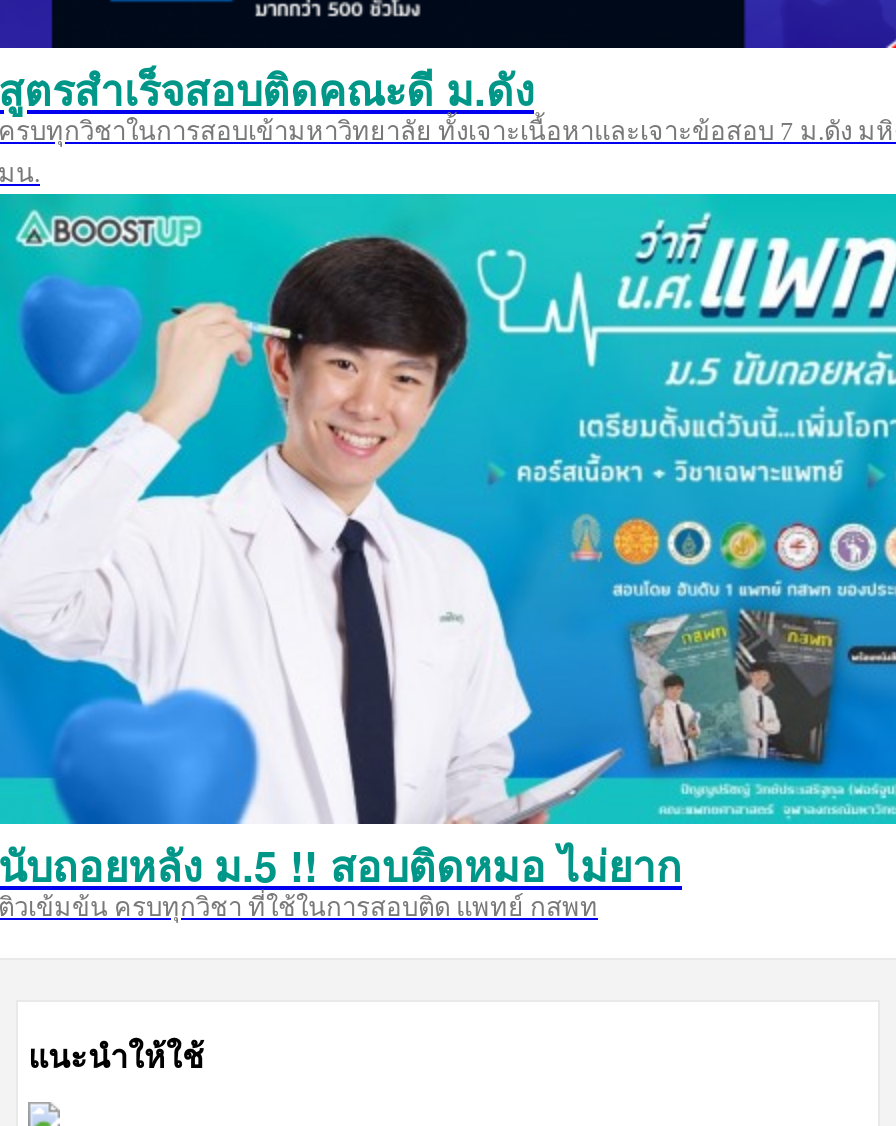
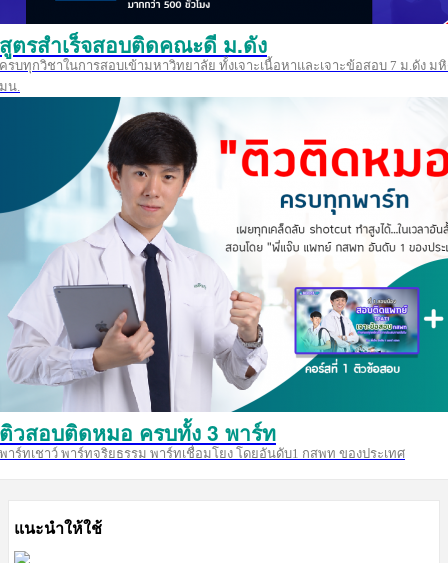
[0,192,890,921] [image] | นับถอยหลัง ม.5 !! สอบติดหมอ ไม่ยาก | ติวเข้มข้น ครบทุกวิชา ที่ใช้ในการสอบติด แพทย์ กสพท -> [0,96,445,461] [image] | ติวสอบติดหมอ ครบทั้ง 3 พาร์ท | พาร์ทเชาว์ พาร์ทจริยธรรม พาร์ทเชื่อมโยง โดยอันดับ1 กสพท ของประเทศ

